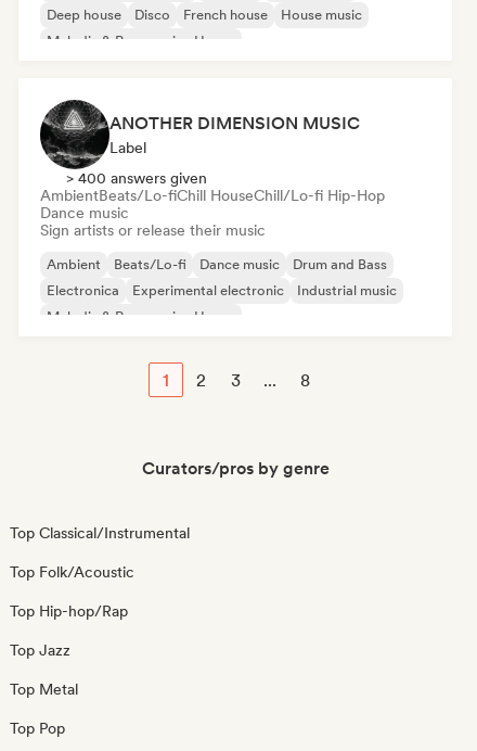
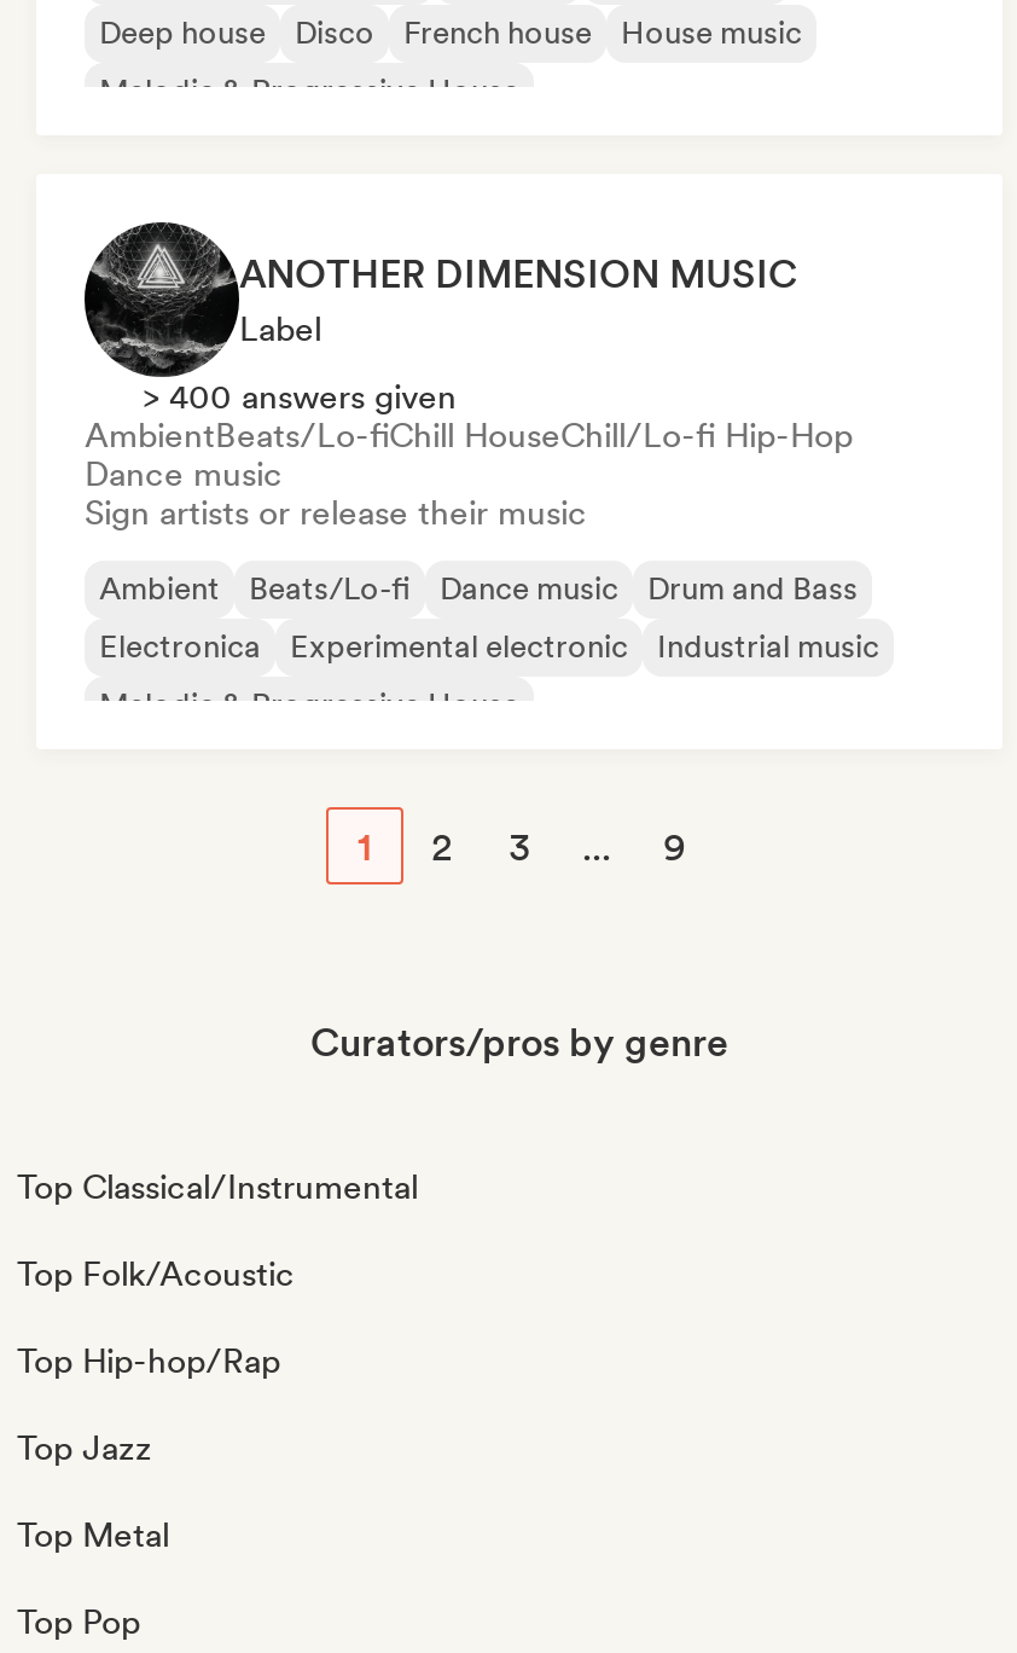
[300,370,310,390] 8 -> [663,823,685,869] 9

